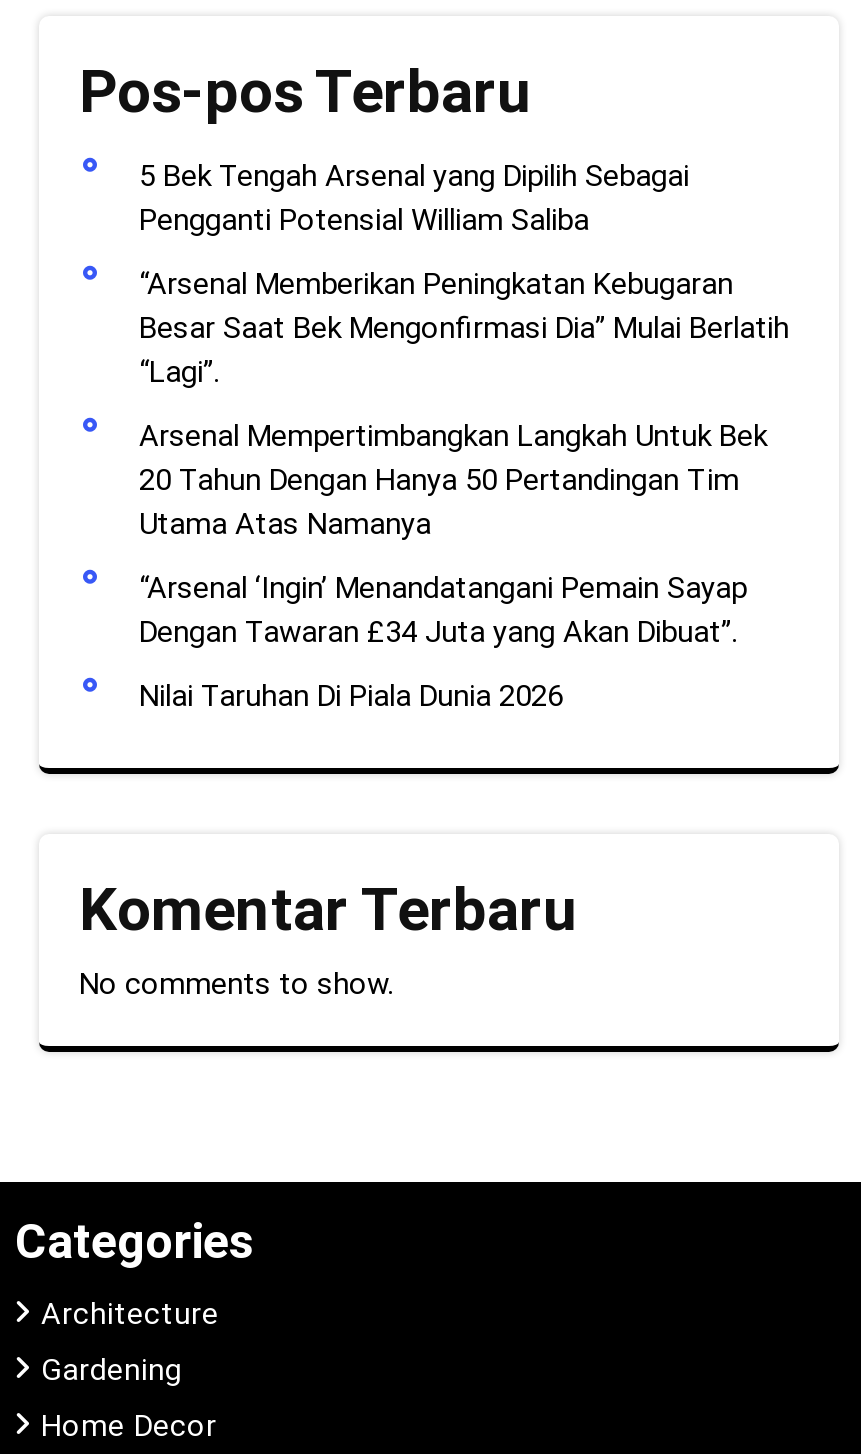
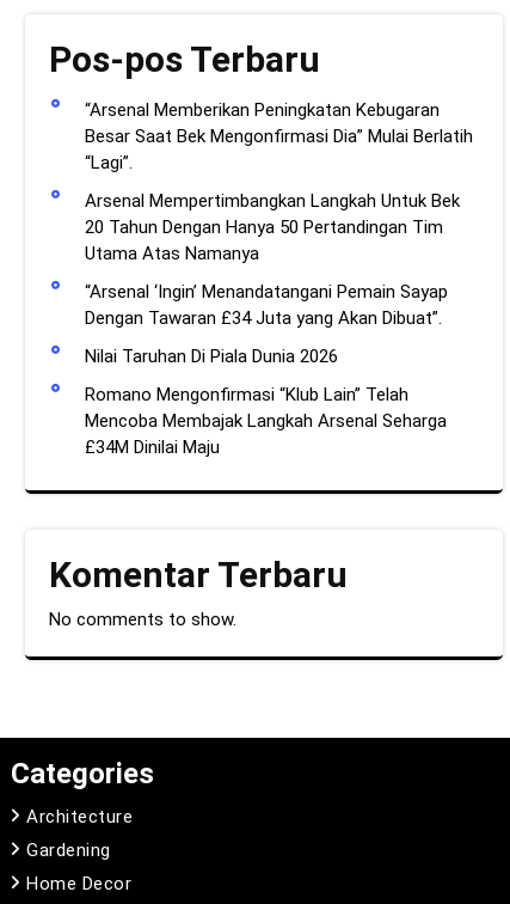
[139,158,689,238] 5 Bek Tengah Arsenal yang Dipilih Sebagai | Pengganti Potensial William Saliba -> none
moved [139,266,789,714] -> [85,99,473,367]: “Arsenal Memberikan Peningkatan Kebugaran | Besar Saat Bek Mengonfirmasi Dia” Mulai Berlatih | “Lagi”. | ... | Dengan Tawaran £34 Juta yang Akan Dibuat”. | Nilai Taruhan Di Piala Dunia 2026
none -> [85,384,447,458] Romano Mengonfirmasi “Klub Lain” Telah | Mencoba Membajak Langkah Arsenal Seharga | £34M Dinilai Maju

